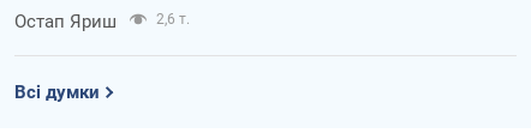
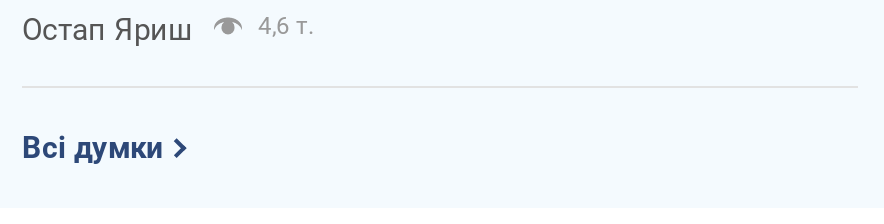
[156,10,190,27] 2,6 т. -> [258,11,314,39] 4,6 т.

